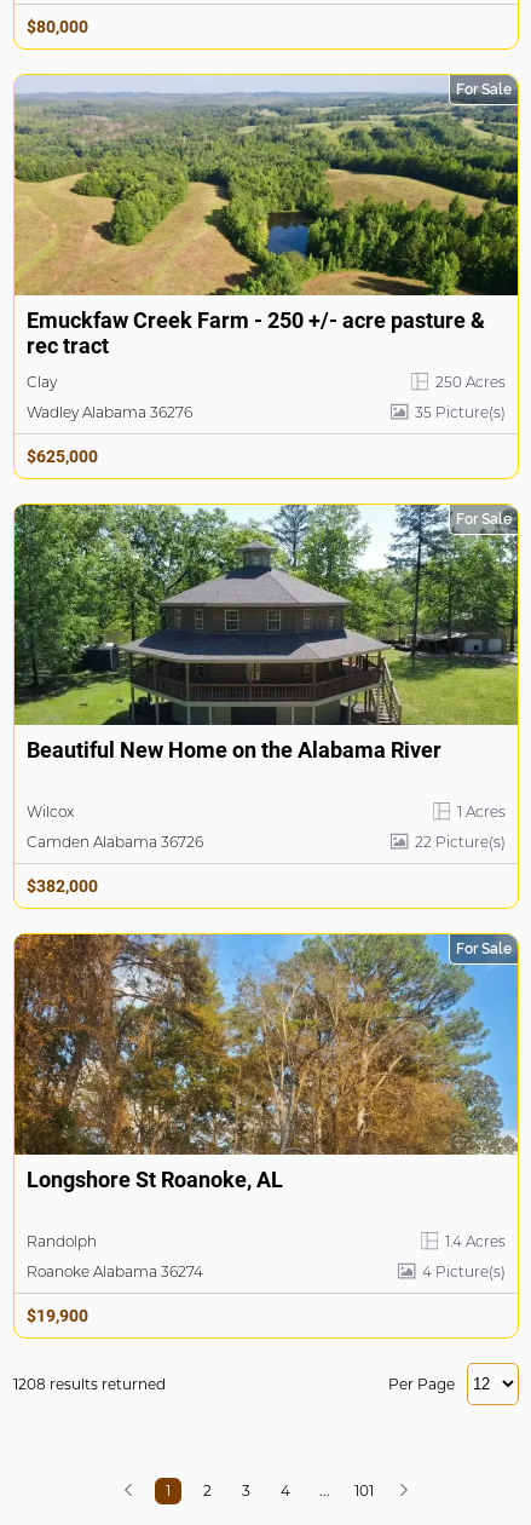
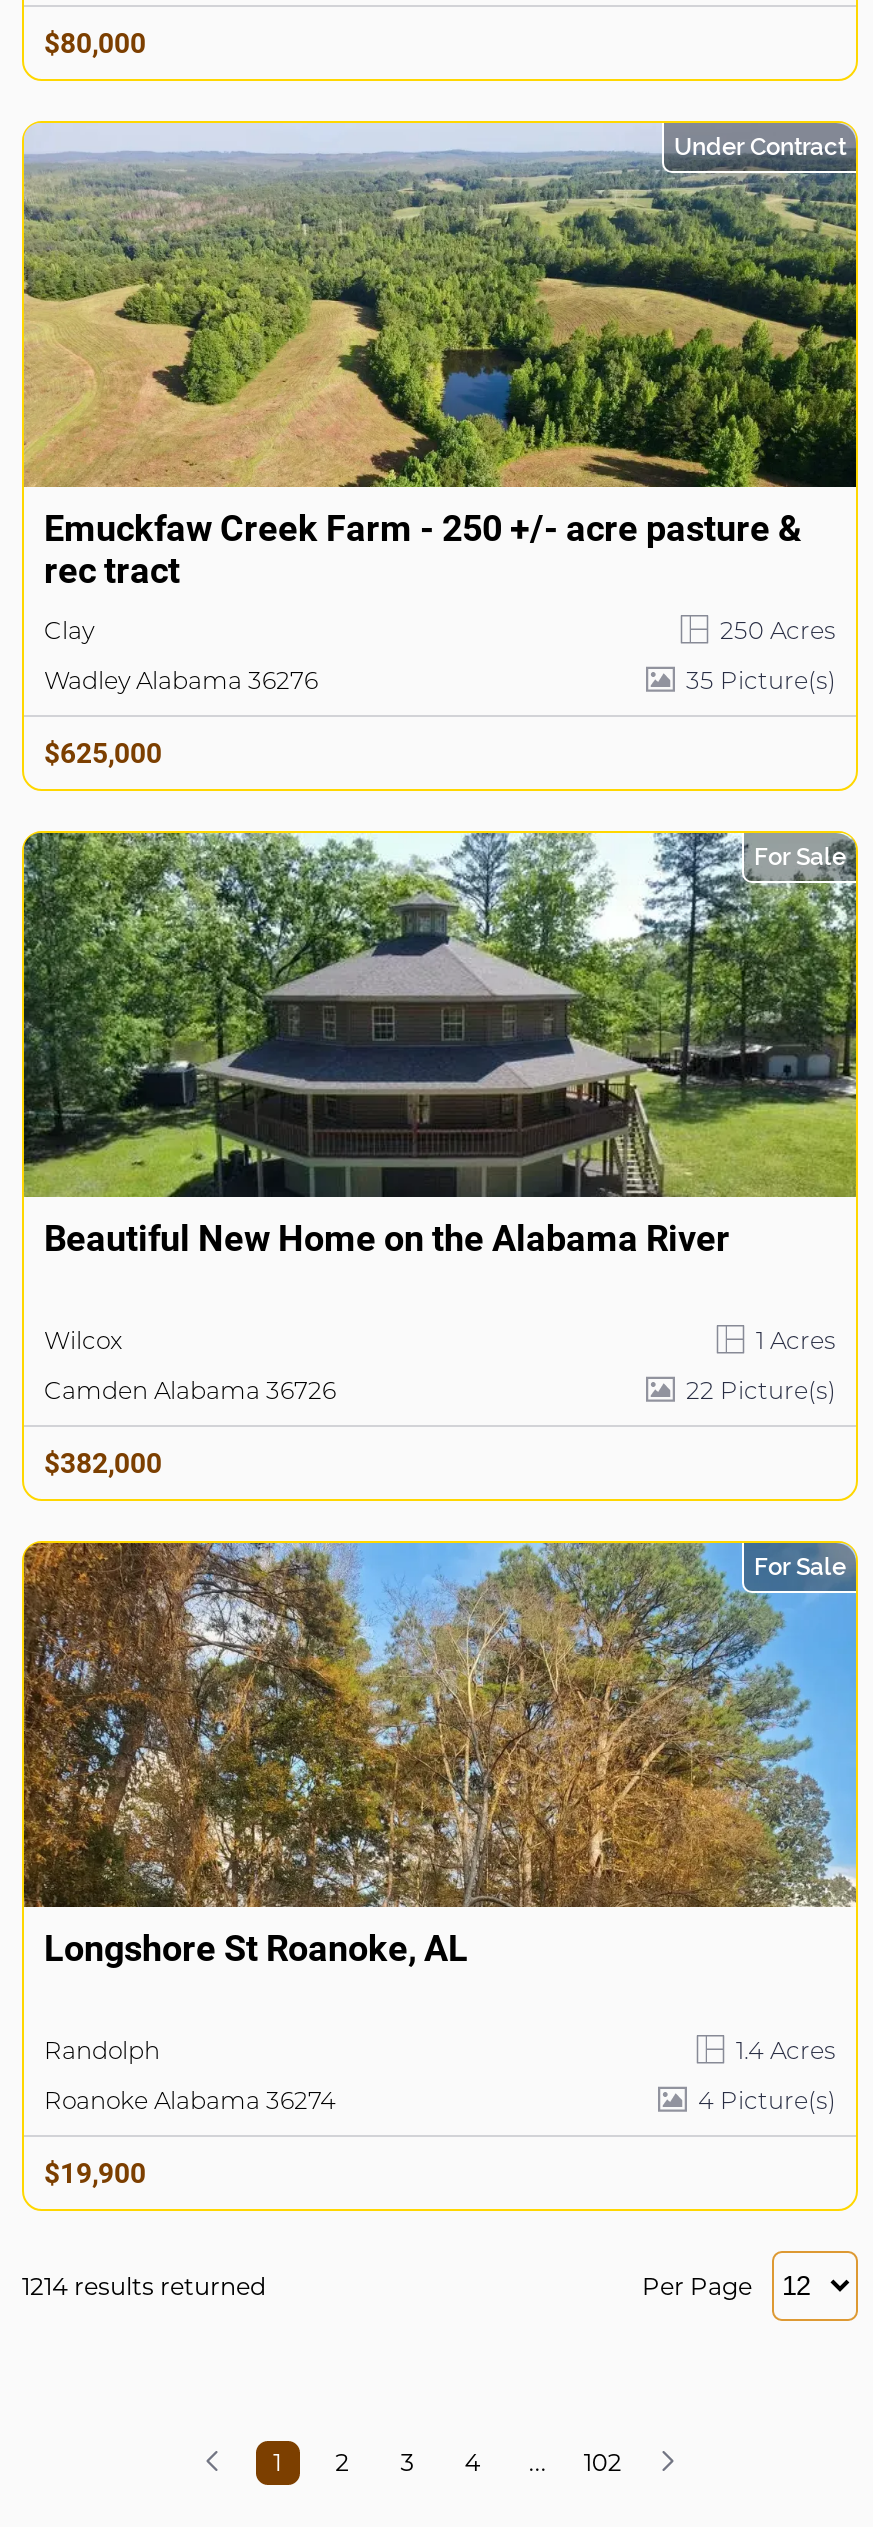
[456,81,512,98] For Sale -> [674,133,846,161] Under Contract
[13,1375,166,1393] 1208 results returned -> [22,2271,266,2301] 1214 results returned
[355,1482,374,1500] 101 -> [584,2447,622,2477] 102

